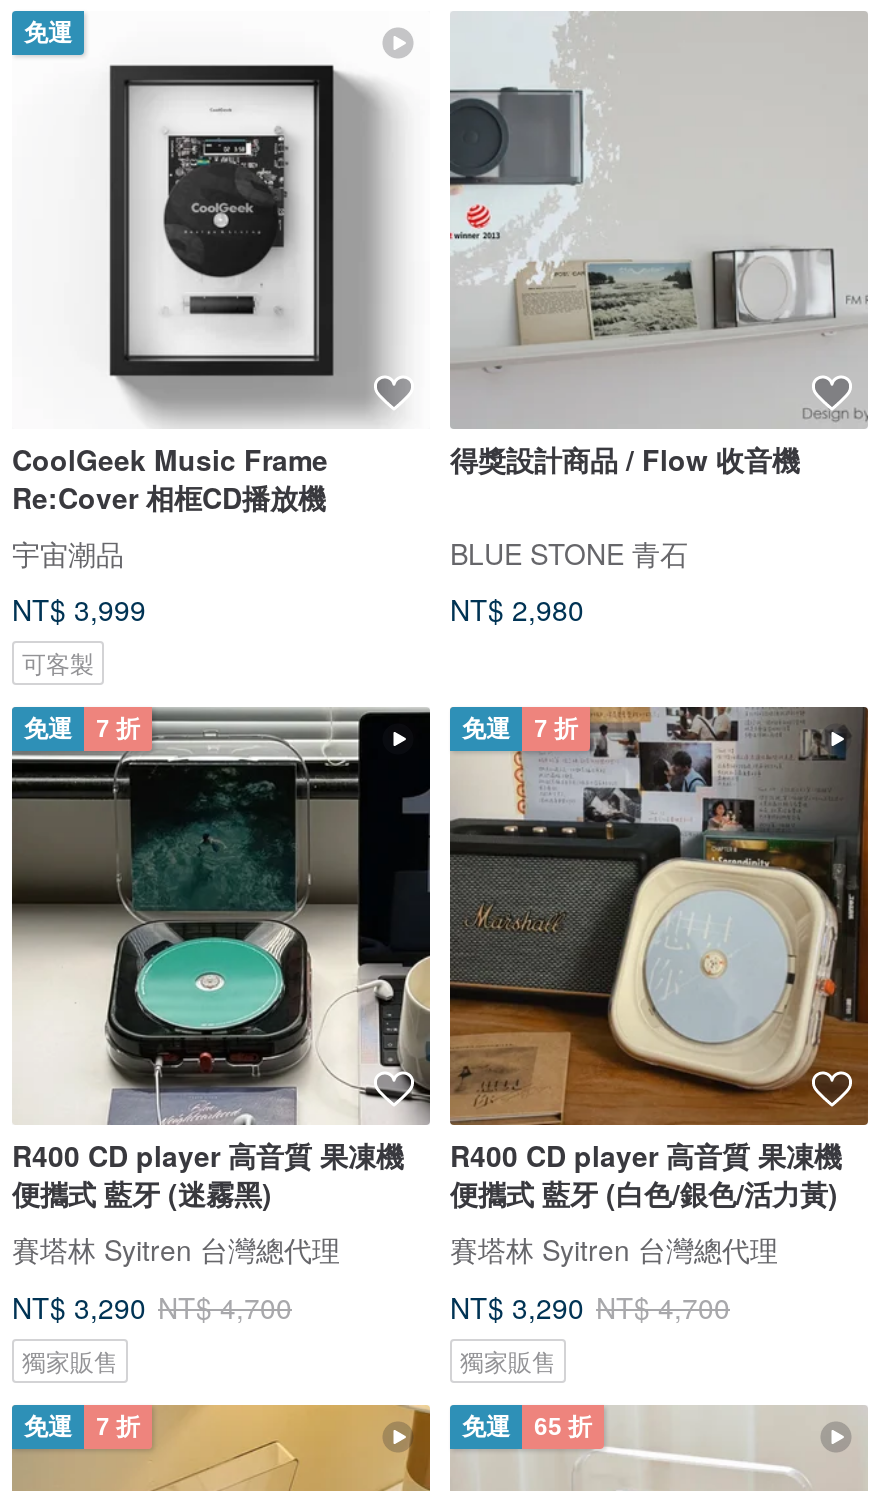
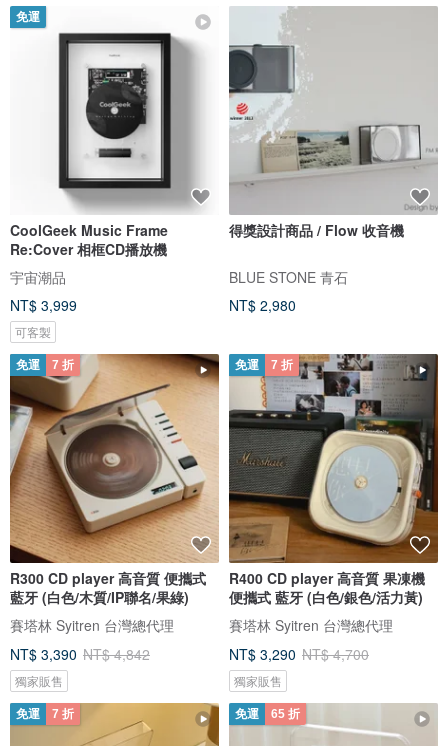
[12,707,432,1214] [image] | R400 CD player 高音質 果凍機 | 便攜式 藍牙 (迷霧黑) -> [9,353,220,607] [image] | R300 CD player 高音質 便攜式 | 藍牙 (白色/木質/IP聯名/果綠)
[12,1288,292,1328] NT$ 3,290 NT$ 4,700 -> [10,644,150,664] NT$ 3,390 NT$ 4,842

